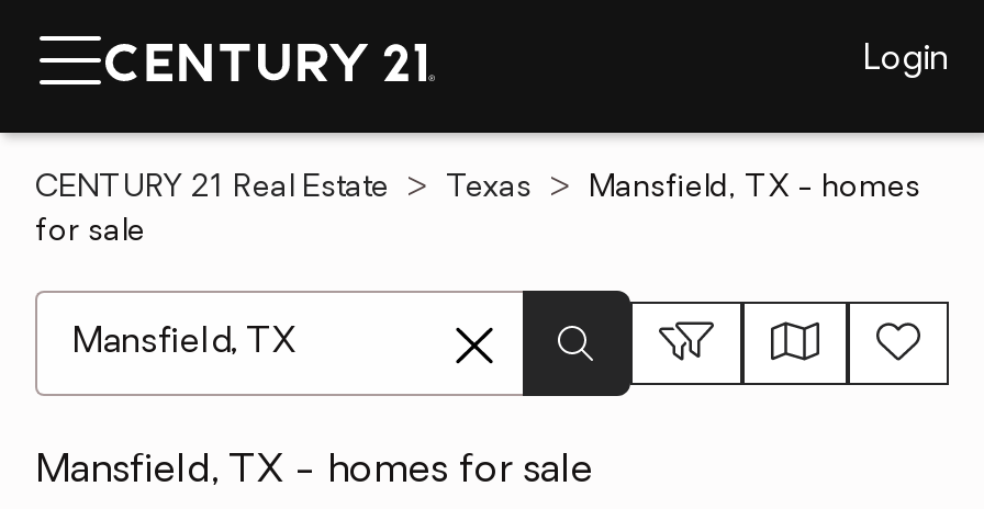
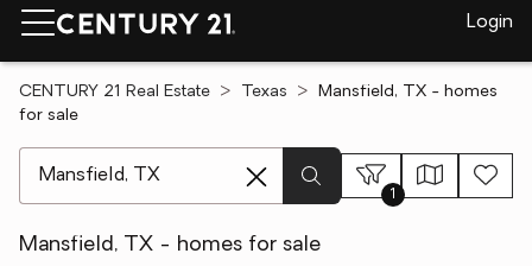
none -> [389,188,395,202] 1

